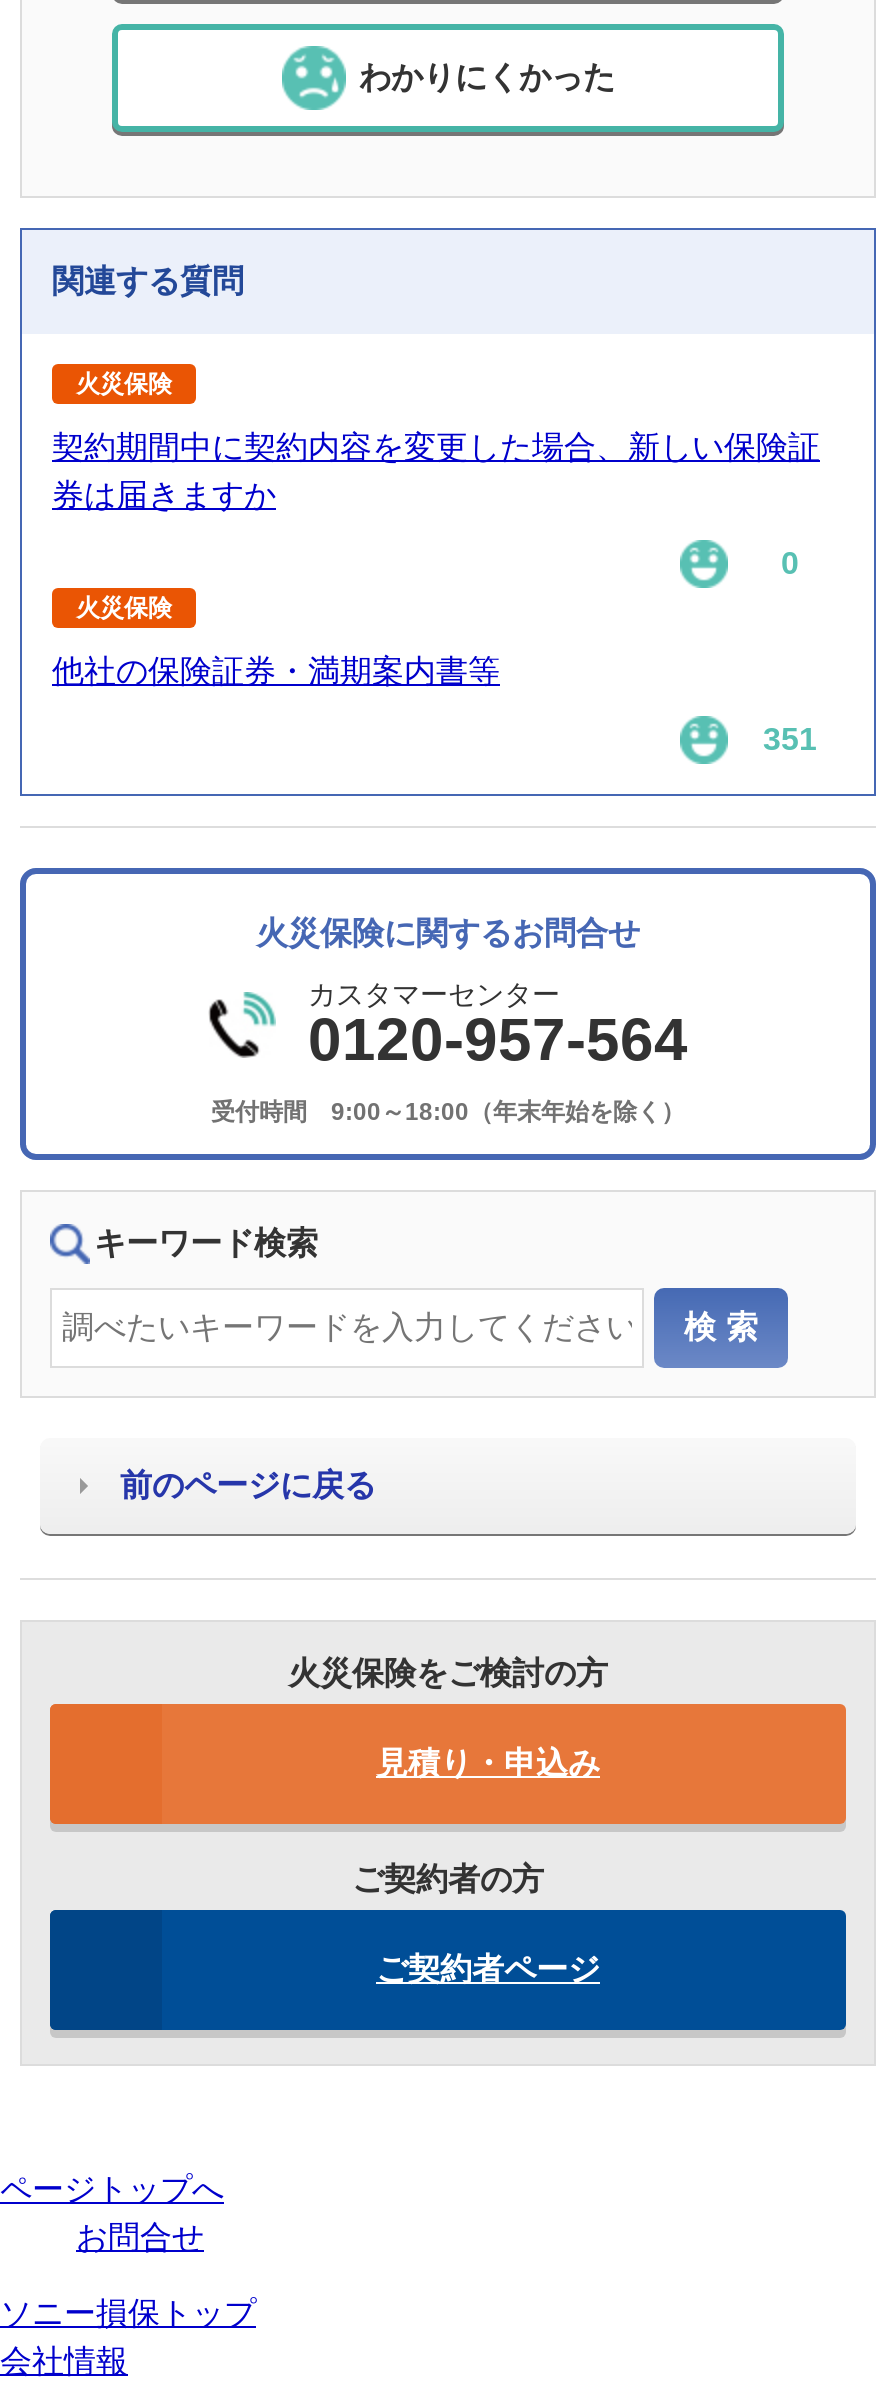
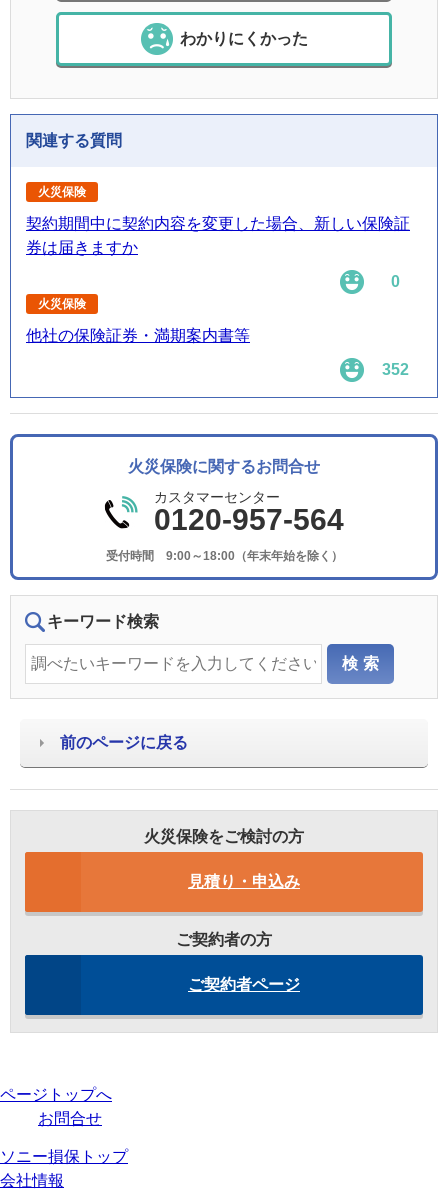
[763,722,817,756] 351 -> [381,361,408,378] 352

